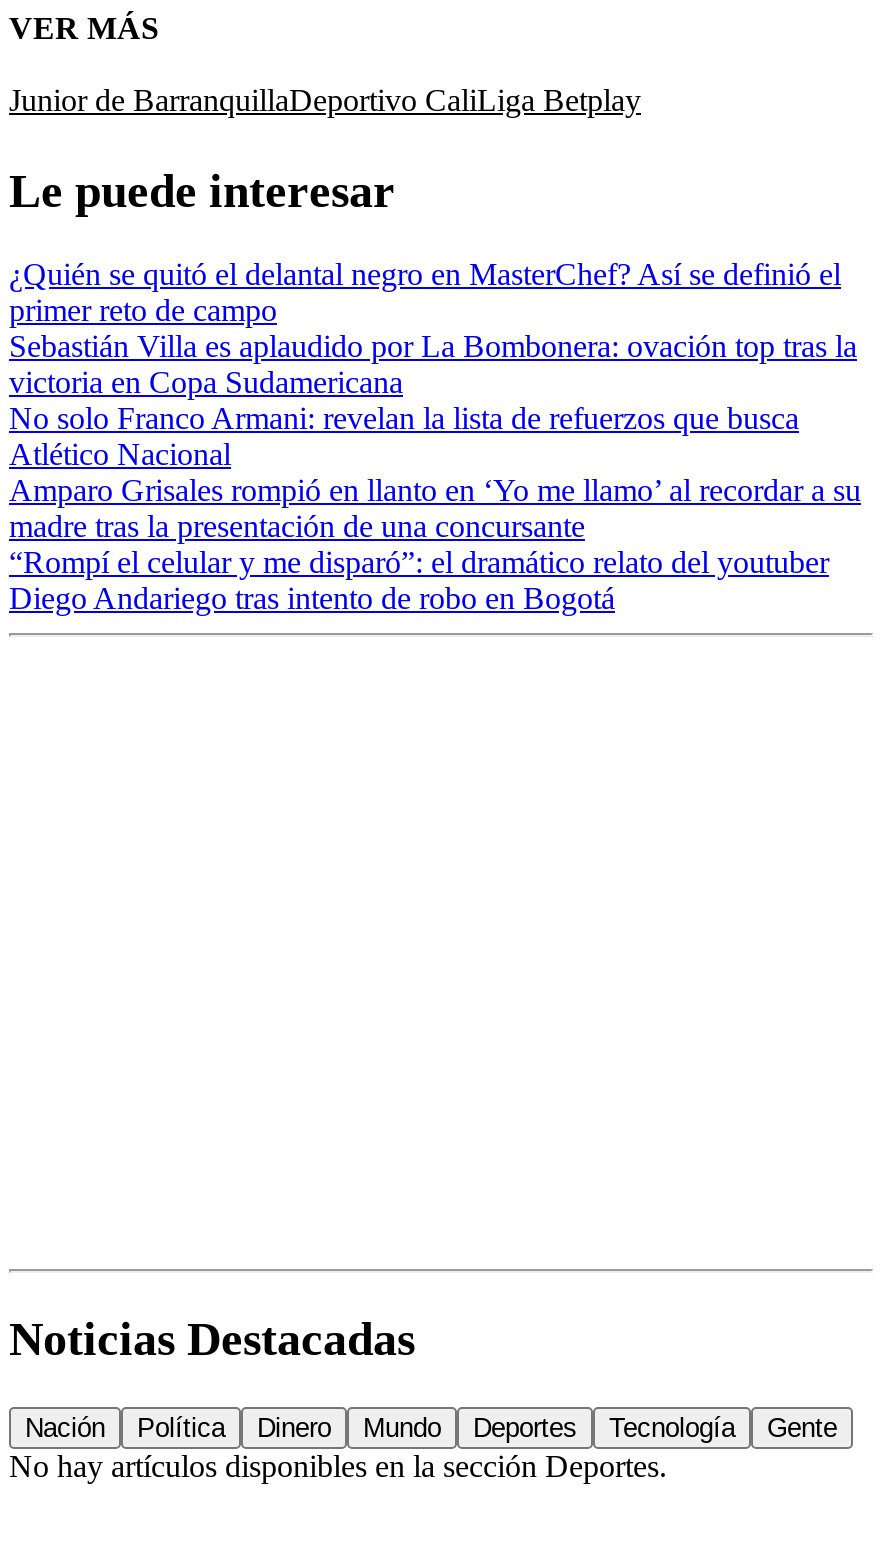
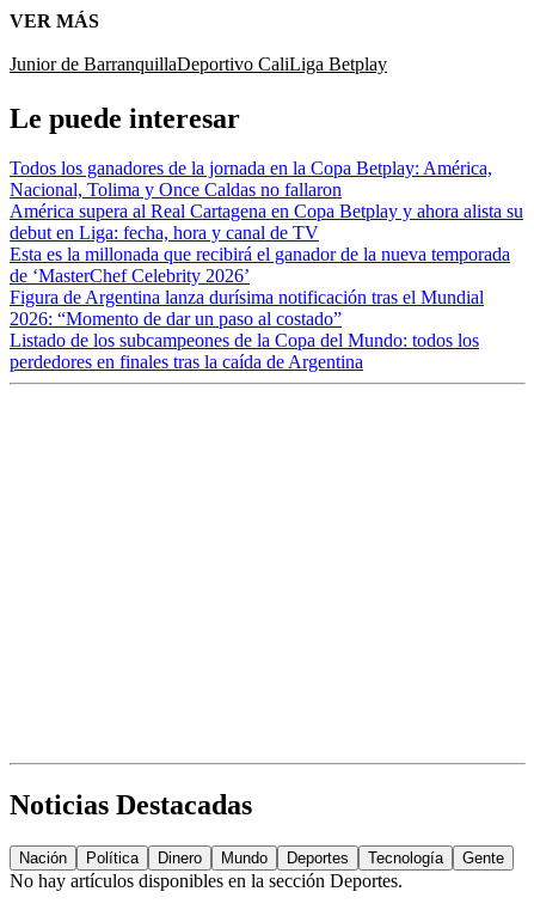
[9,258,861,616] ¿Quién se quitó el delantal negro en MasterChef? Así se definió el | primer reto de campo | Sebastián Villa es aplaudido por La Bombonera: ovación top tras la | victoria en Copa Sudamericana | No solo Franco Armani: revelan la lista de refuerzos que busca | Atlético Nacional | Amparo Grisales rompió en llanto en ‘Yo me llamo’ al recordar a su | madre tras la presentación de una concursante | “Rompí el celular y me disparó”: el dramático relato del youtuber | Diego Andariego tras intento de robo en Bogotá -> [10,158,523,372] Todos los ganadores de la jornada en la Copa Betplay: América, | Nacional, Tolima y Once Caldas no fallaron | América supera al Real Cartagena en Copa Betplay y ahora alista su | debut en Liga: fecha, hora y canal de TV | Esta es la millonada que recibirá el ganador de la nueva temporada | de ‘MasterChef Celebrity 2026’ | Figura de Argentina lanza durísima notificación tras el Mundial | 2026: “Momento de dar un paso al costado” | Listado de los subcampeones de la Copa del Mundo: todos los | perdedores en finales tras la caída de Argentina

